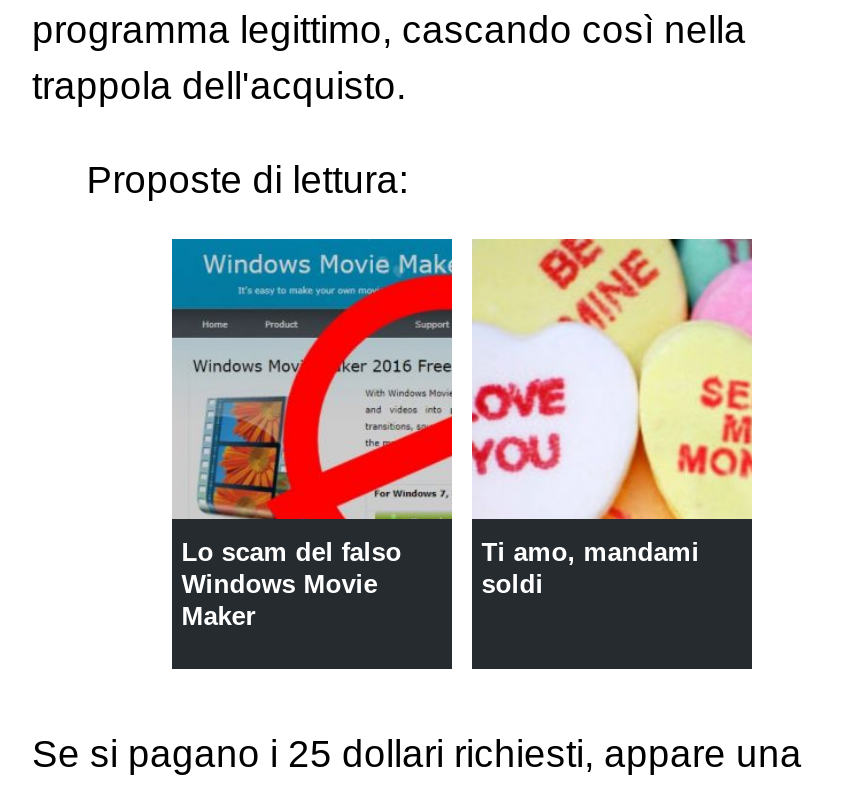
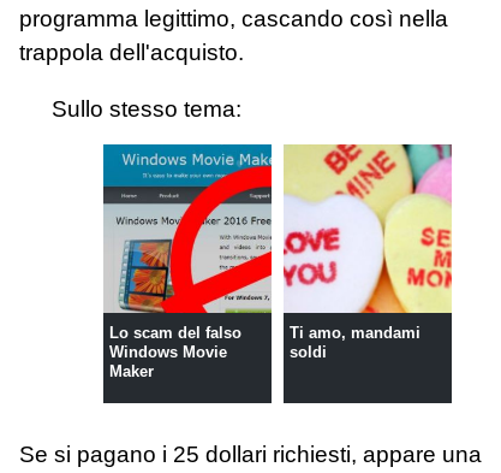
[86,159,408,201] Proposte di lettura: -> [52,97,242,122] Sullo stesso tema:

